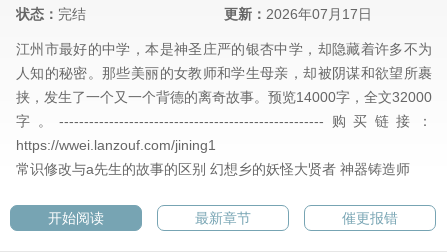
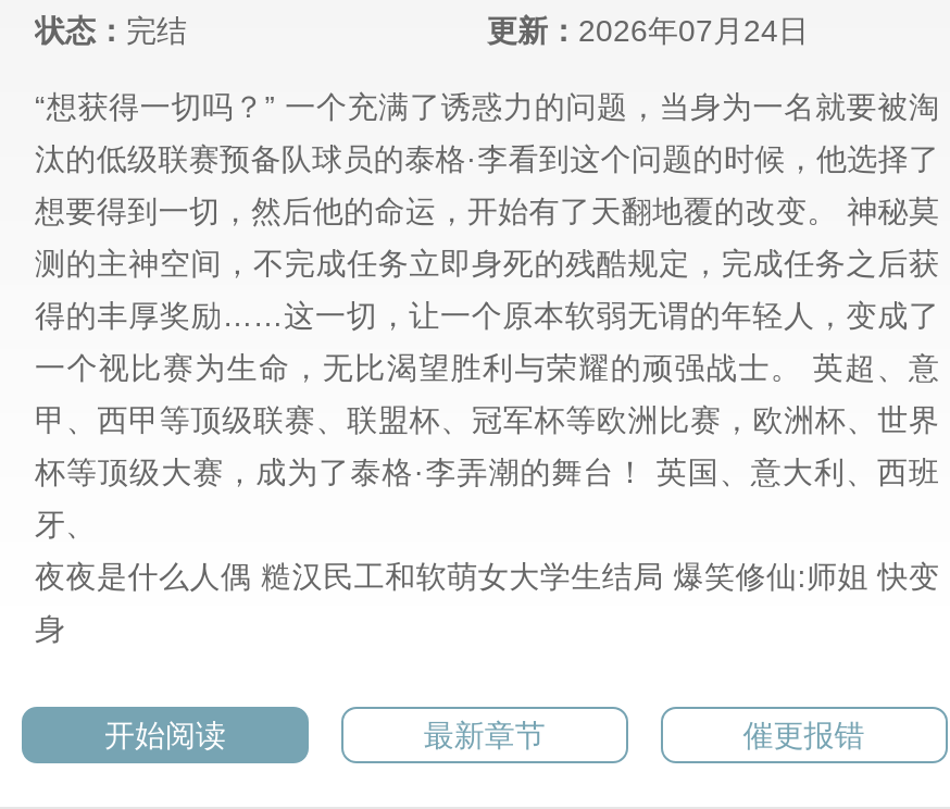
[16,6,432,177] 更新：2026年07月17日 | 江州市最好的中学，本是神圣庄严的银杏中学，却隐藏着许多不为 | 人知的秘密。那些美丽的女教师和学生母亲，却被阴谋和欲望所裹 | 挟，发生了一个又一个背德的离奇故事。预览14000字，全文32000 | 字。-----------------------------------------------------购买链接： | https://wwei.lanzouf.com/jining1 | 常识修改与a先生的故事的区别 幻想乡的妖怪大贤者 神器铸造师 -> [35,14,939,647] 更新：2026年07月24日 | “想获得一切吗？” 一个充满了诱惑力的问题，当身为一名就要被淘 | 汰的低级联赛预备队球员的泰格·李看到这个问题的时候，他选择了 | 想要得到一切，然后他的命运，开始有了天翻地覆的改变。 神秘莫 | 测的主神空间，不完成任务立即身死的残酷规定，完成任务之后获 | 得的丰厚奖励……这一切，让一个原本软弱无谓的年轻人，变成了 | 一个视比赛为生命，无比渴望胜利与荣耀的顽强战士。 英超、意 | 甲、西甲等顶级联赛、联盟杯、冠军杯等欧洲比赛，欧洲杯、世界 | 杯等顶级大赛，成为了泰格·李弄潮的舞台！ 英国、意大利、西班 | 牙、 | 夜夜是什么人偶 糙汉民工和软萌女大学生结局 爆笑修仙:师姐 快变 | 身

